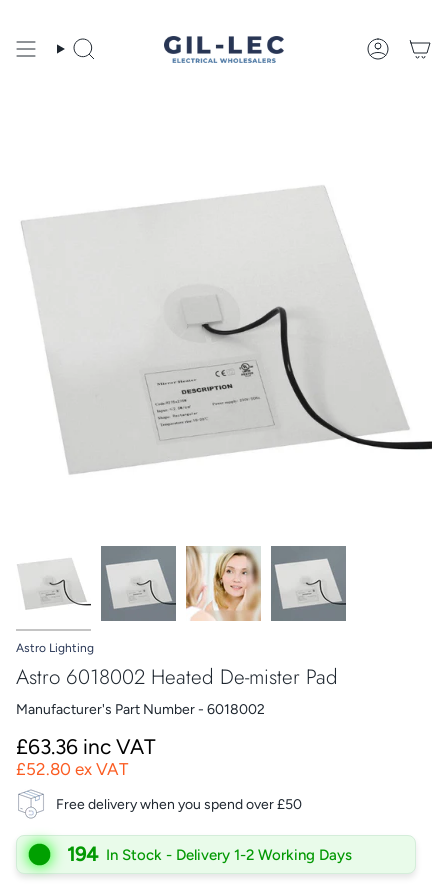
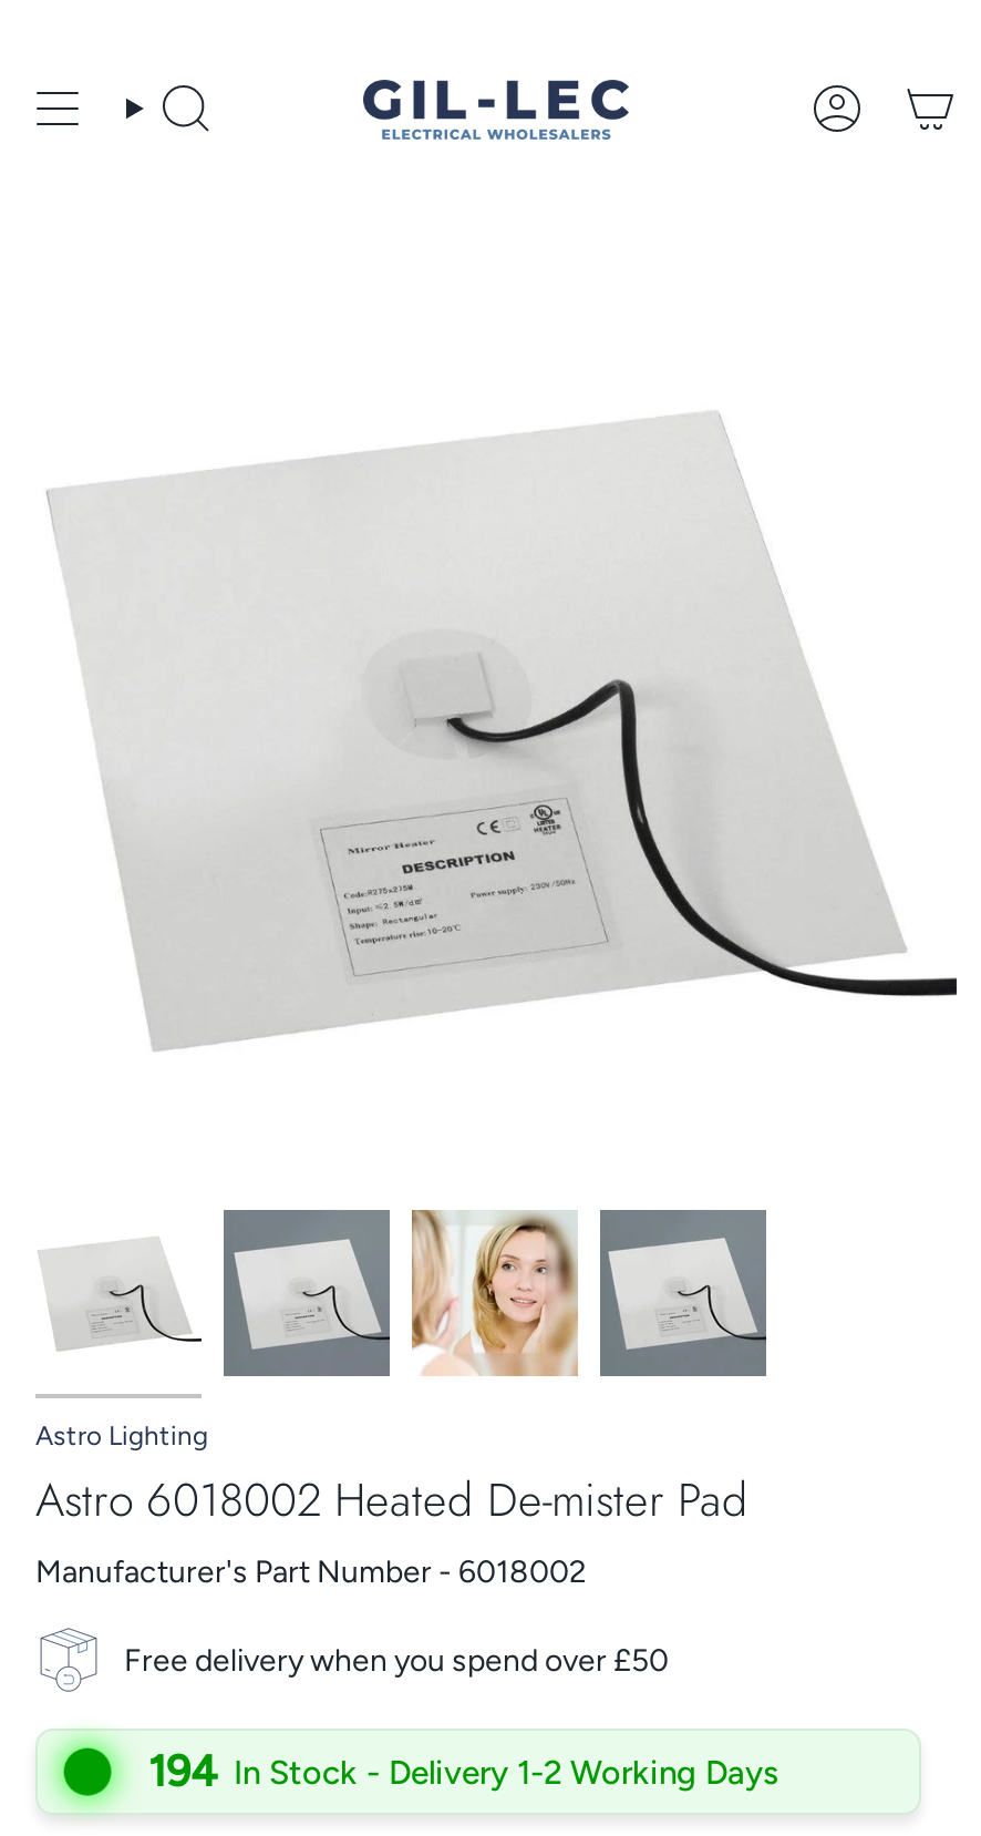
[16,734,156,779] £63.36 inc VAT | £52.80 ex VAT -> none

